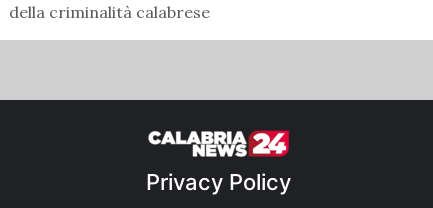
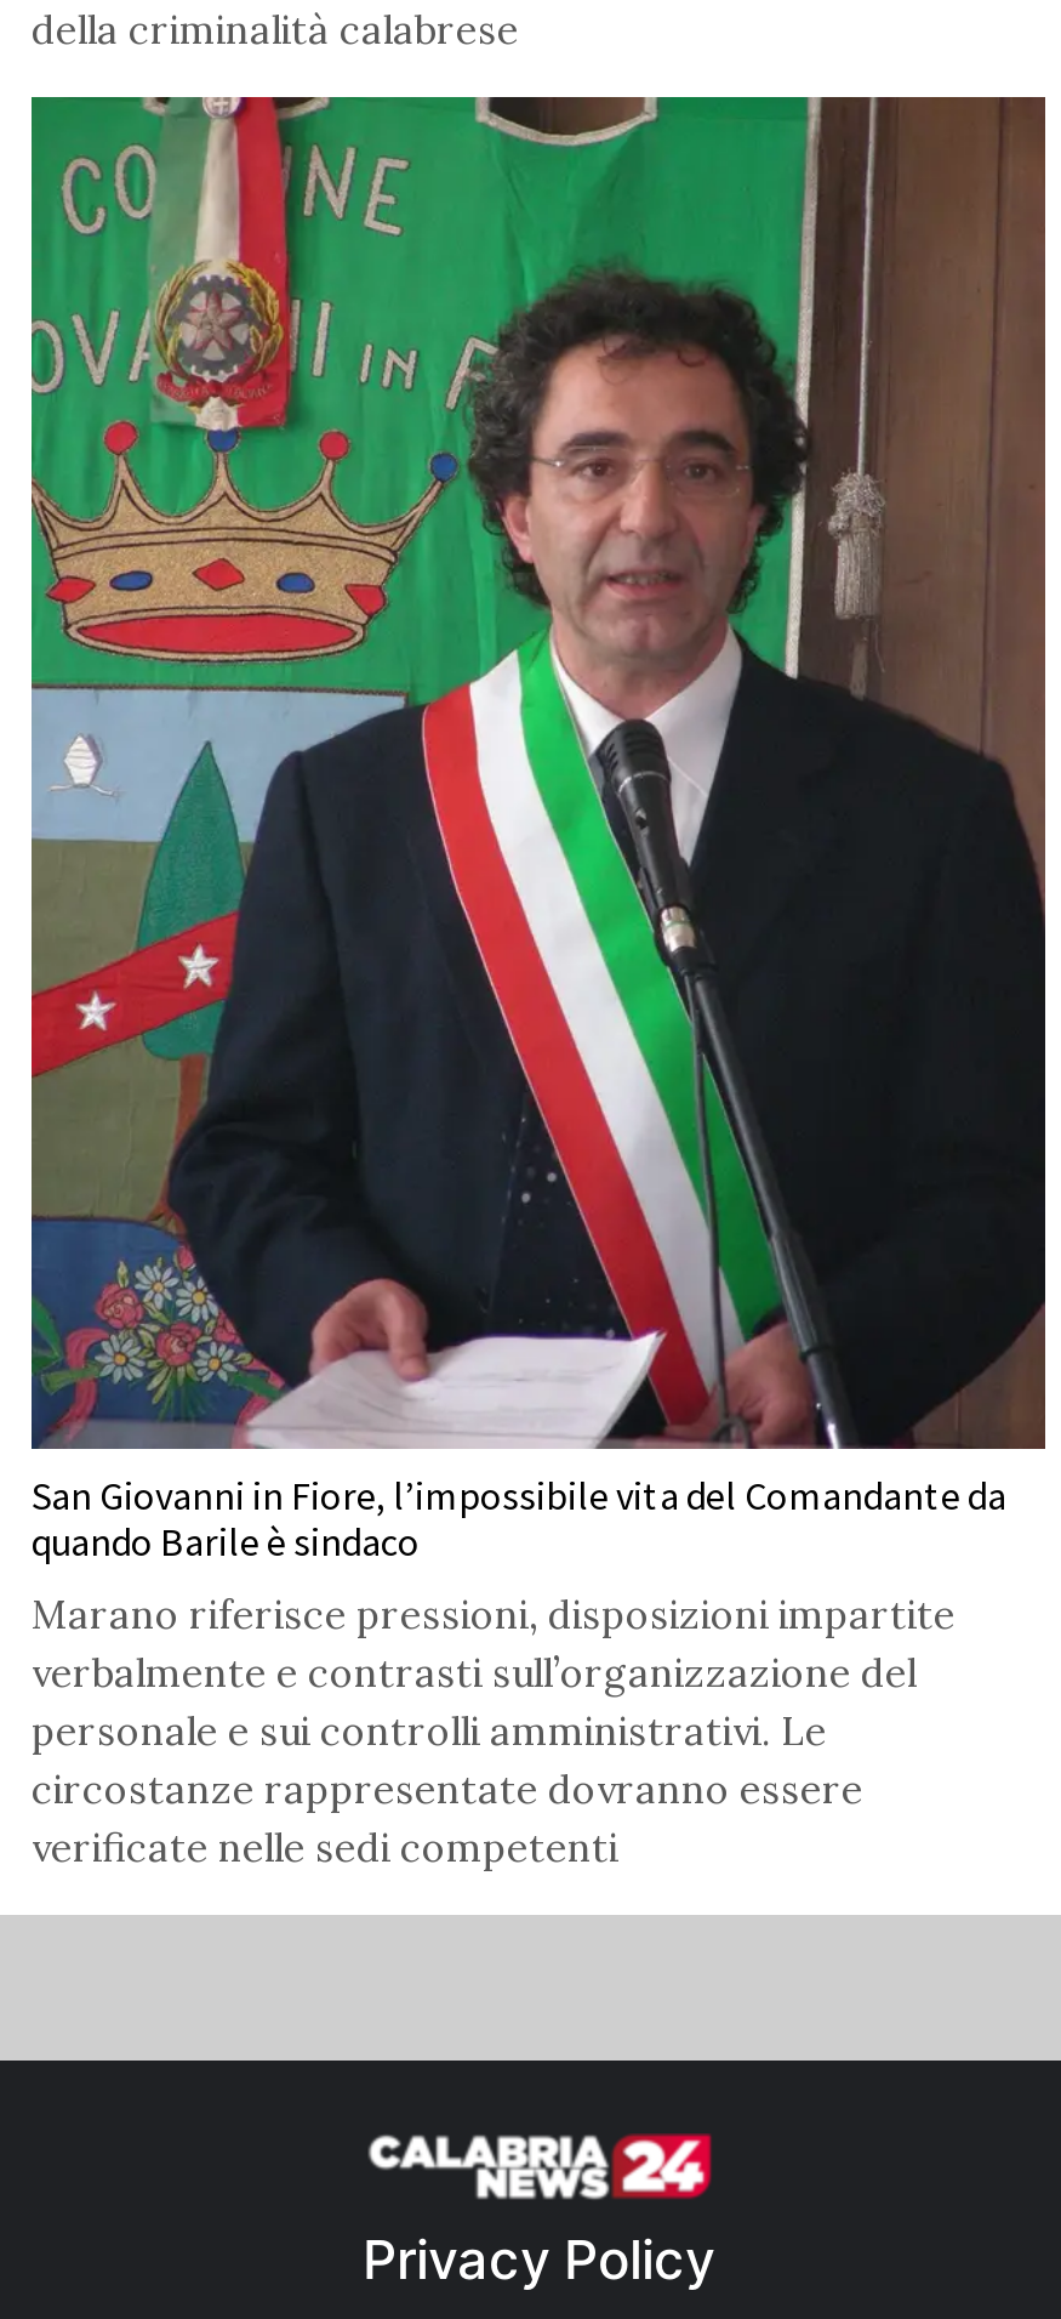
none -> [29,95,1048,1871] [image] | San Giovanni in Fiore, l’impossibile vita del Comandante da | quando Barile è sindaco | Marano riferisce pressioni, disposizioni impartite | verbalmente e contrasti sull’organizzazione del | personale e sui controlli amministrativi. Le | circostanze rappresentate dovranno essere | verificate nelle sedi competenti

